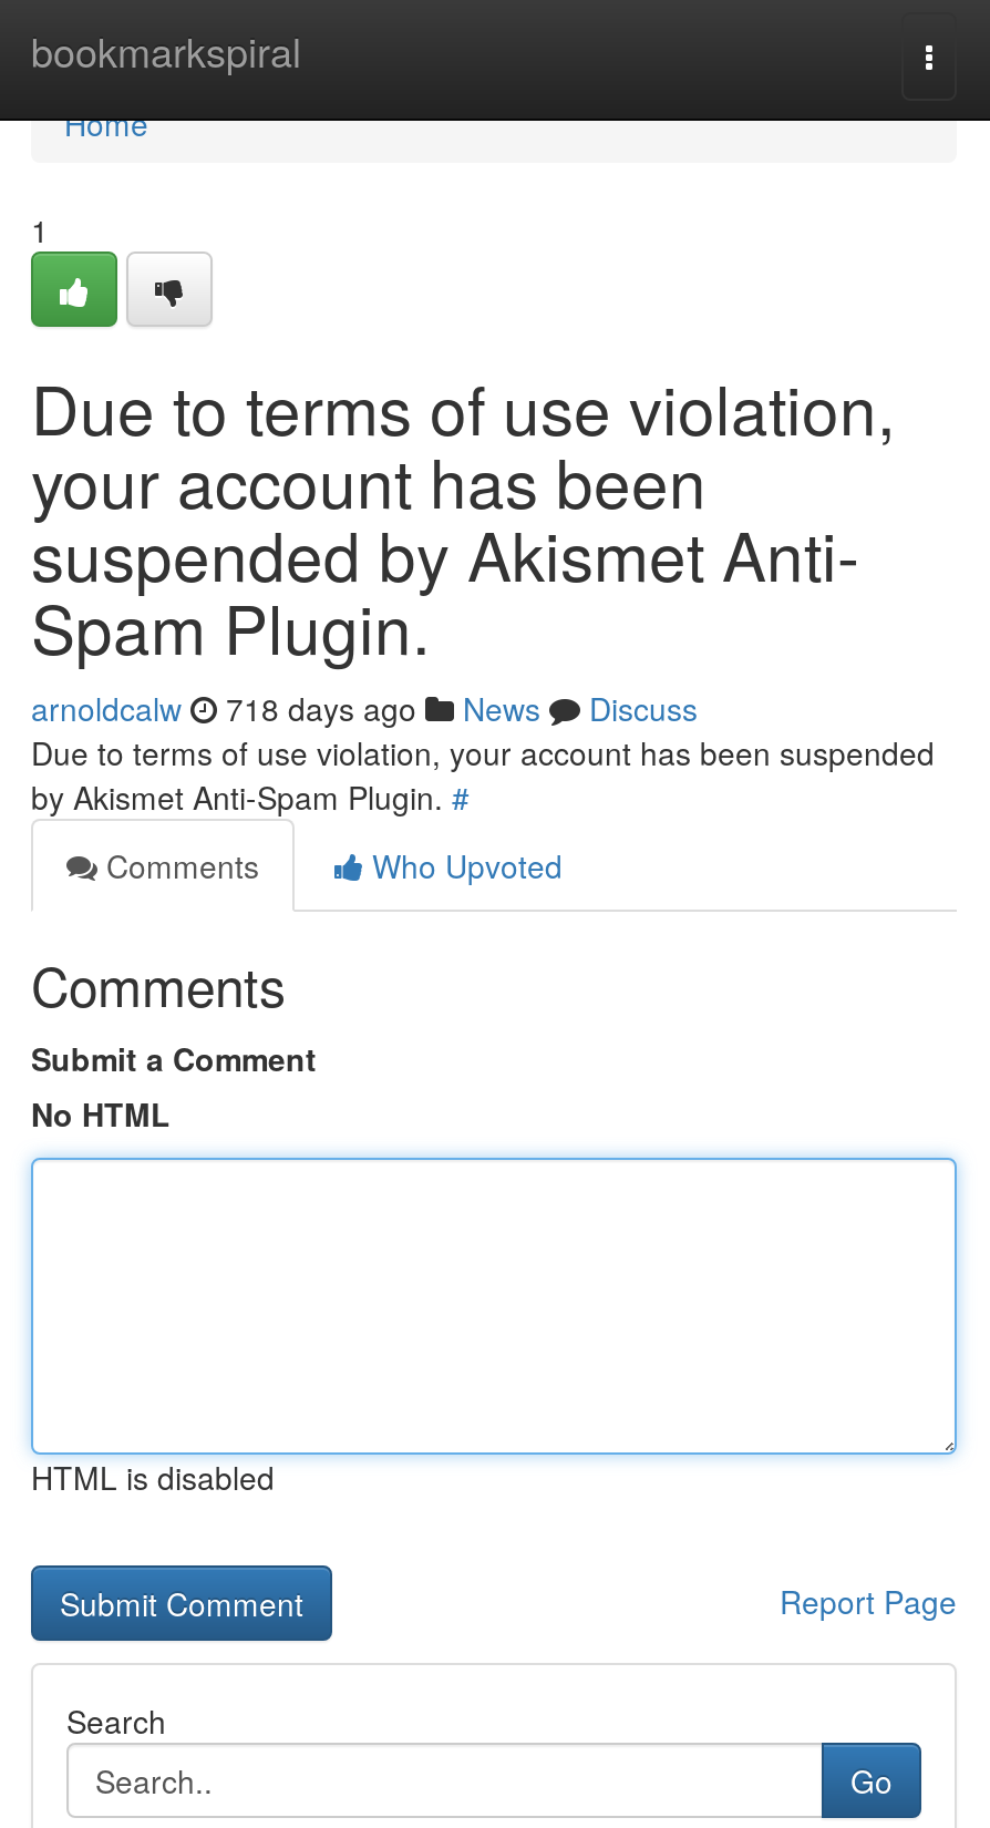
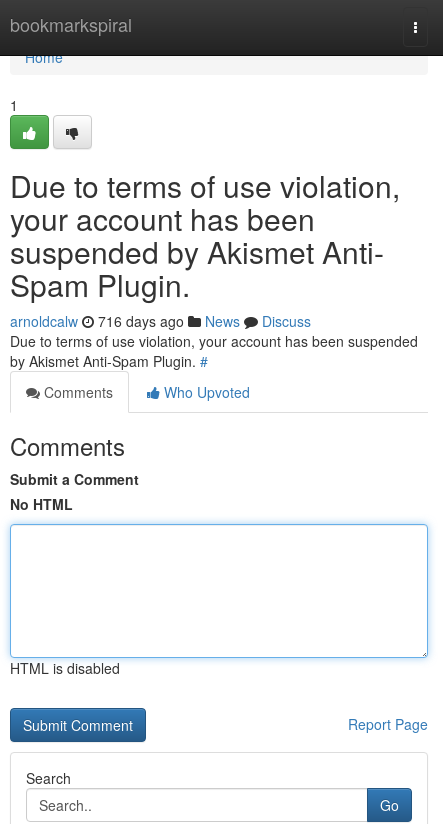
[31,686,698,730] arnoldcalw 718 days ago News Discuss -> [10,311,311,331] arnoldcalw 716 days ago News Discuss

